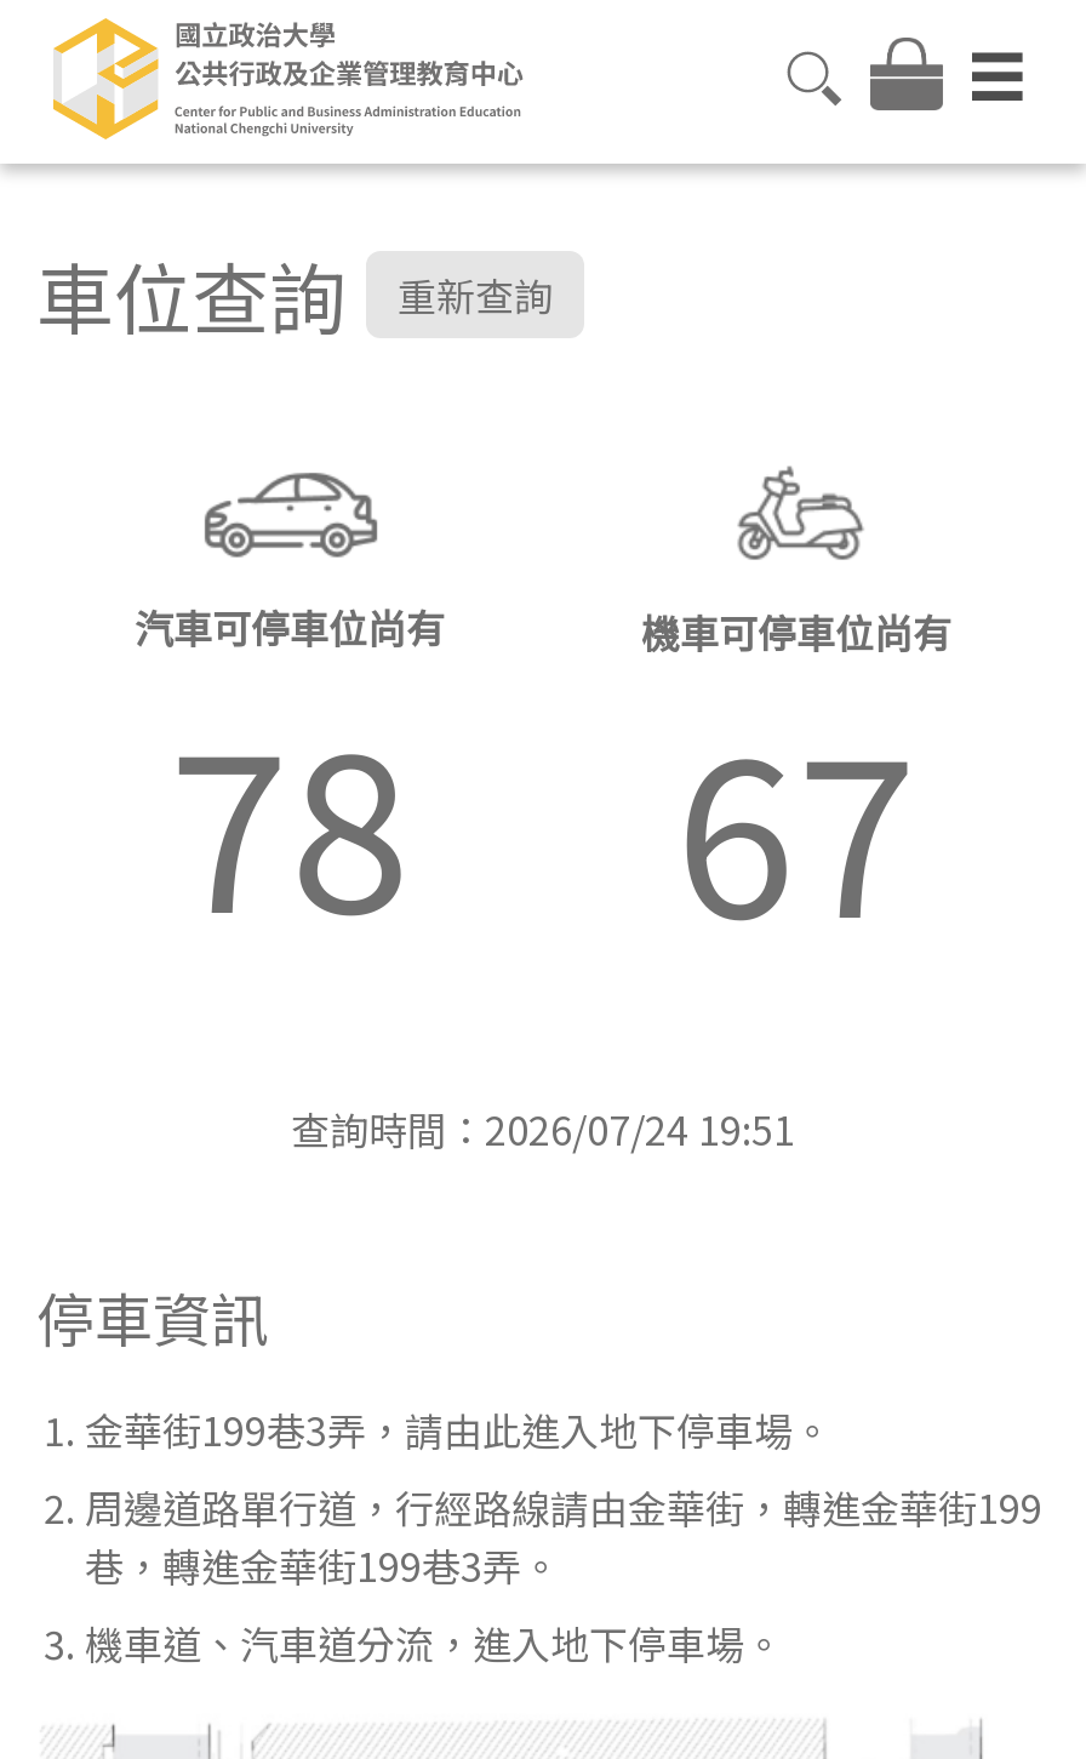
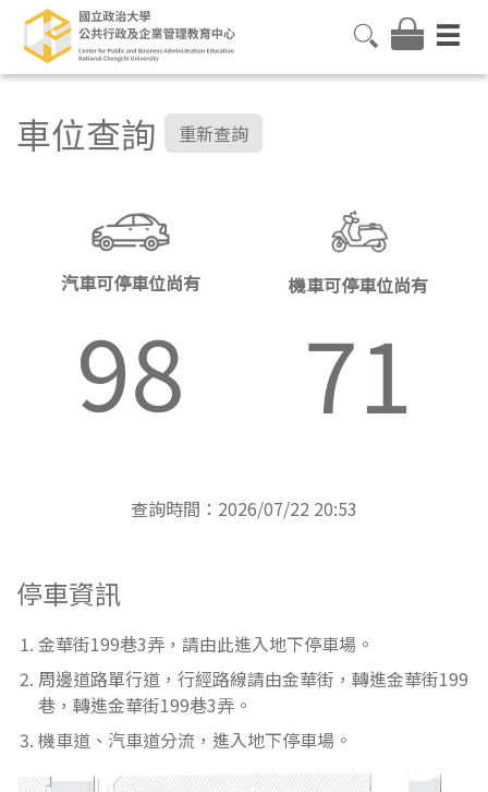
[168,660,411,975] 78 -> [76,297,185,439] 98
[675,666,918,981] 67 -> [303,300,412,442] 71
[291,1100,795,1158] 查詢時間：2026/07/24 19:51 -> [131,495,357,522] 查詢時間：2026/07/22 20:53

